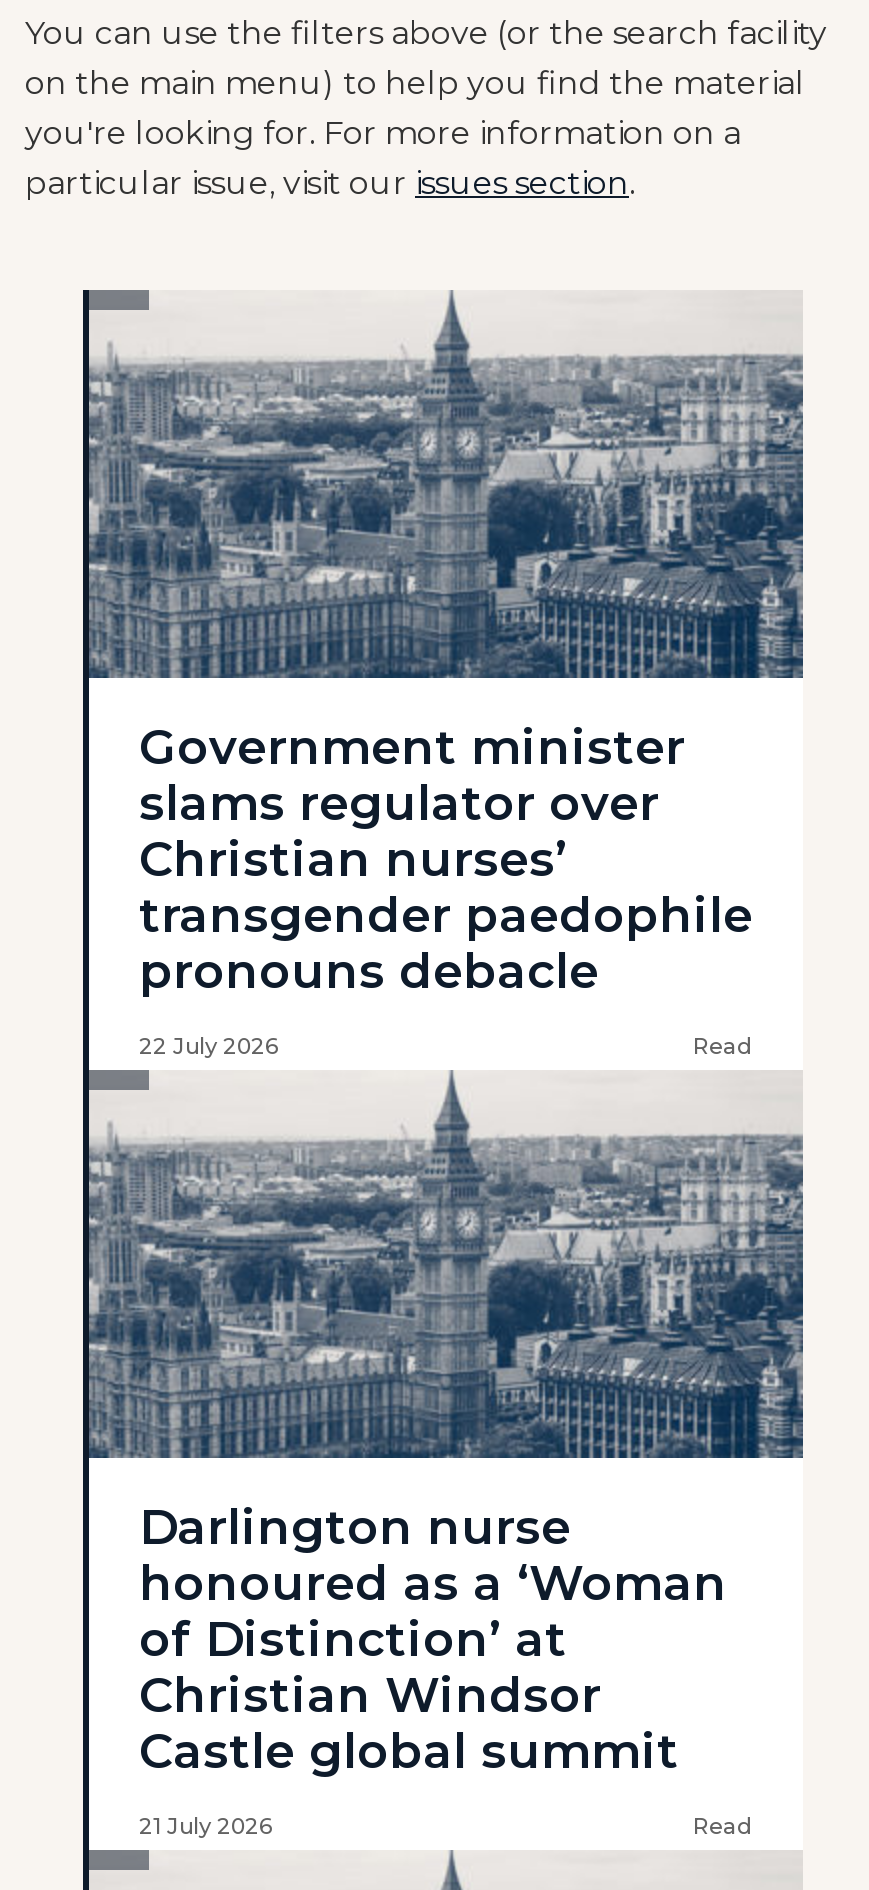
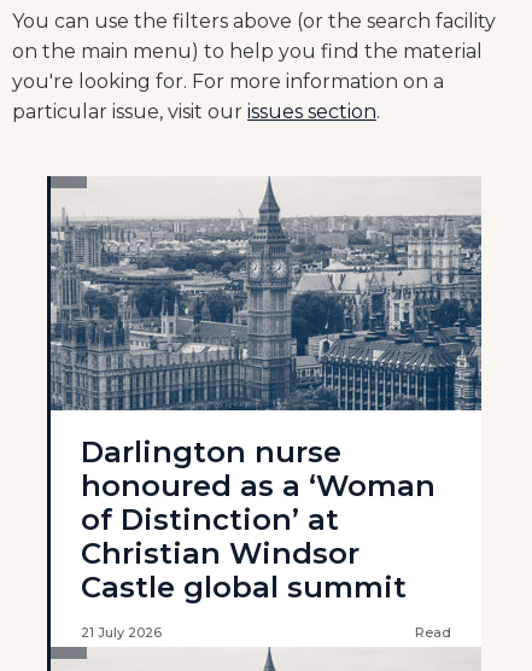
[139,718,753,1060] Government minister | slams regulator over | Christian nurses’ | transgender paedophile | pronouns debacle | 22 July 2026 | Read -> none

